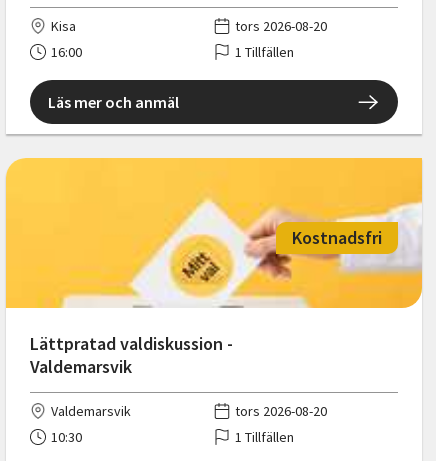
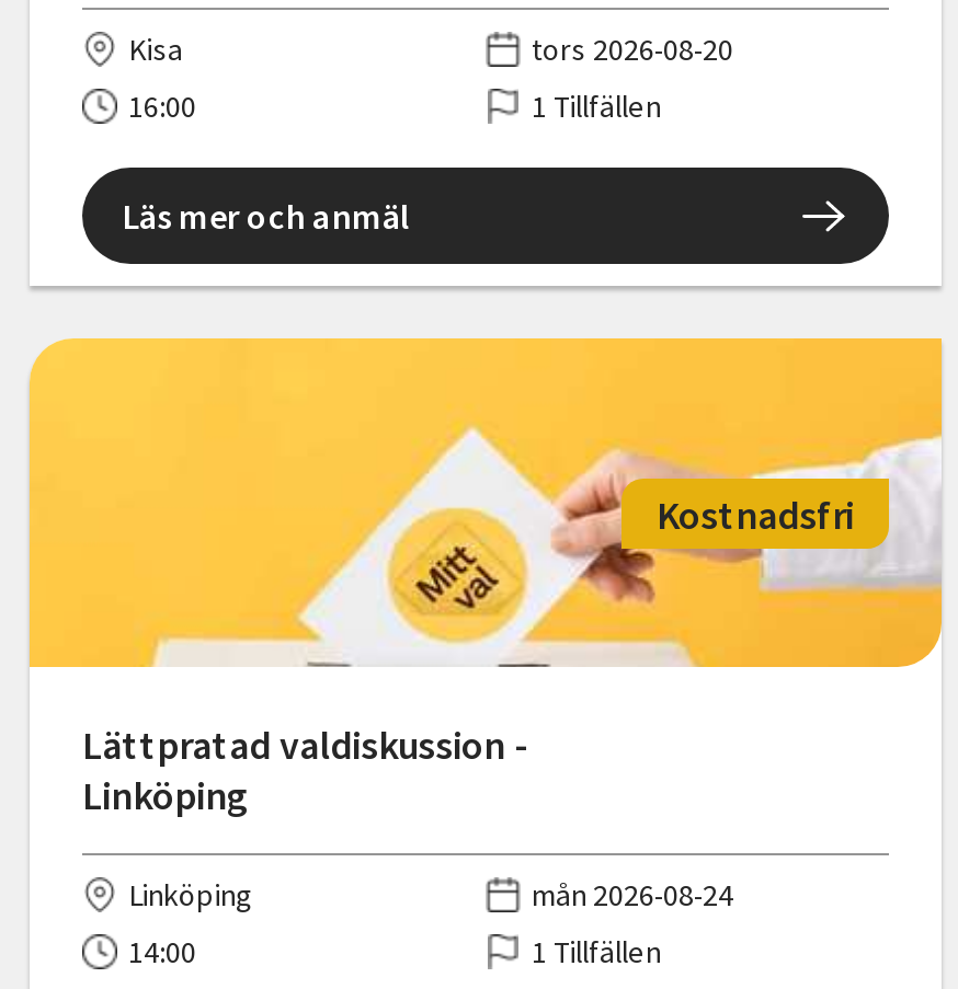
[30,354,132,377] Valdemarsvik -> [82,771,249,821] Linköping
[51,402,327,446] Valdemarsvik | tors 2026-08-20 | 10:30 -> [128,876,733,972] Linköping | mån 2026-08-24 | 14:00

